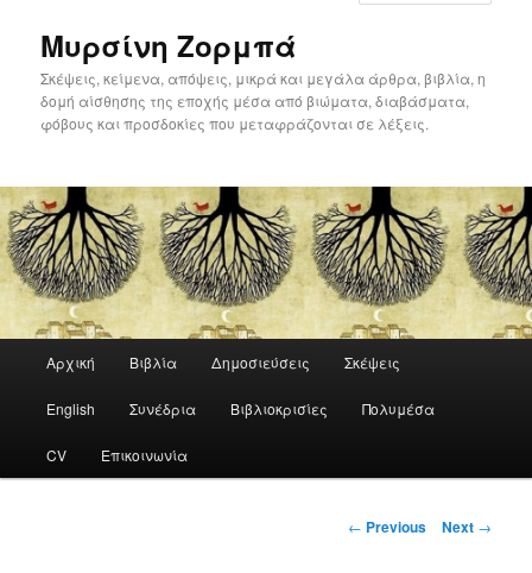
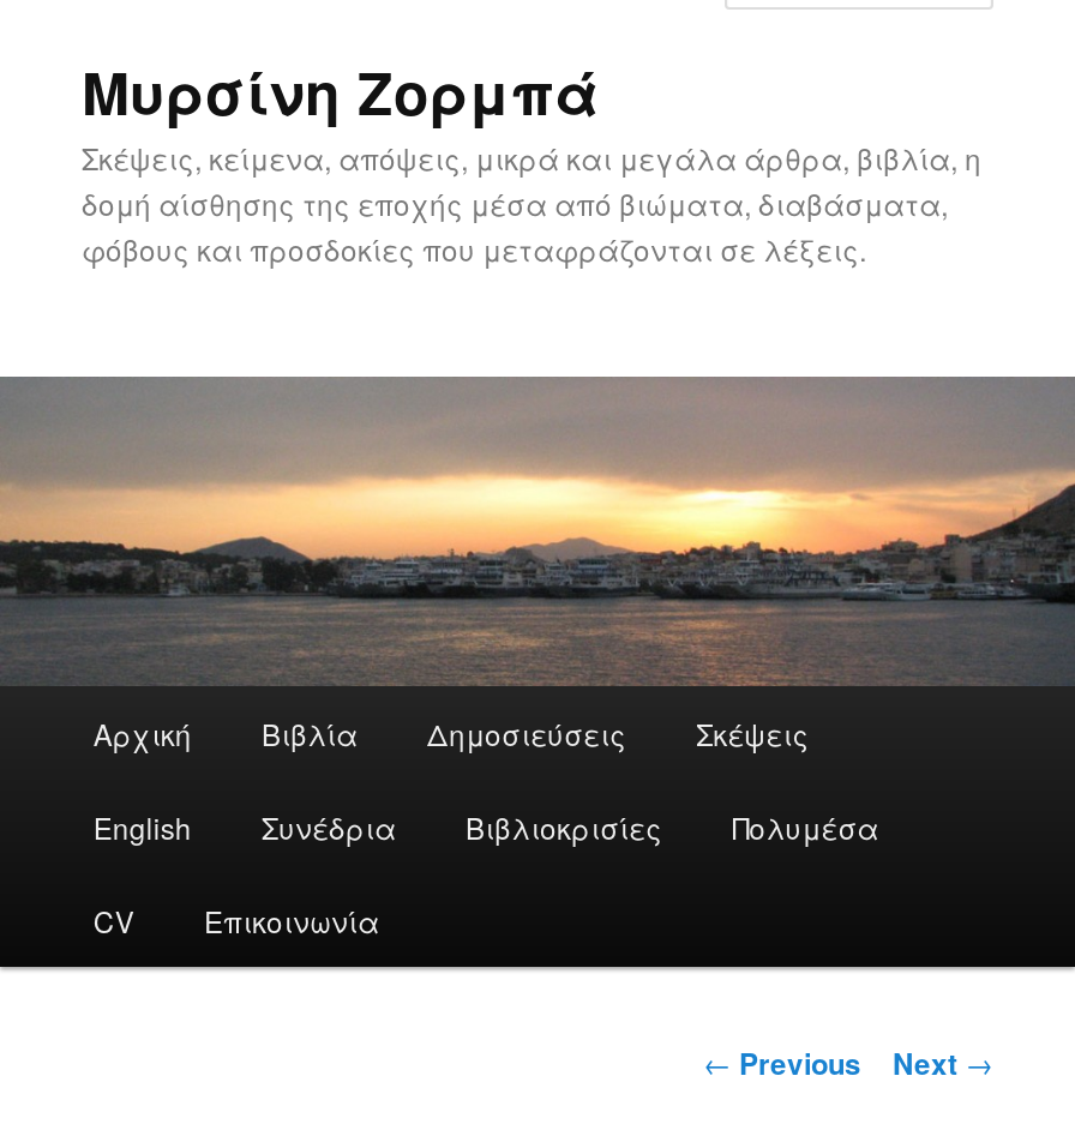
[4,187,528,340] [image] -> [7,377,1068,686] [image]

